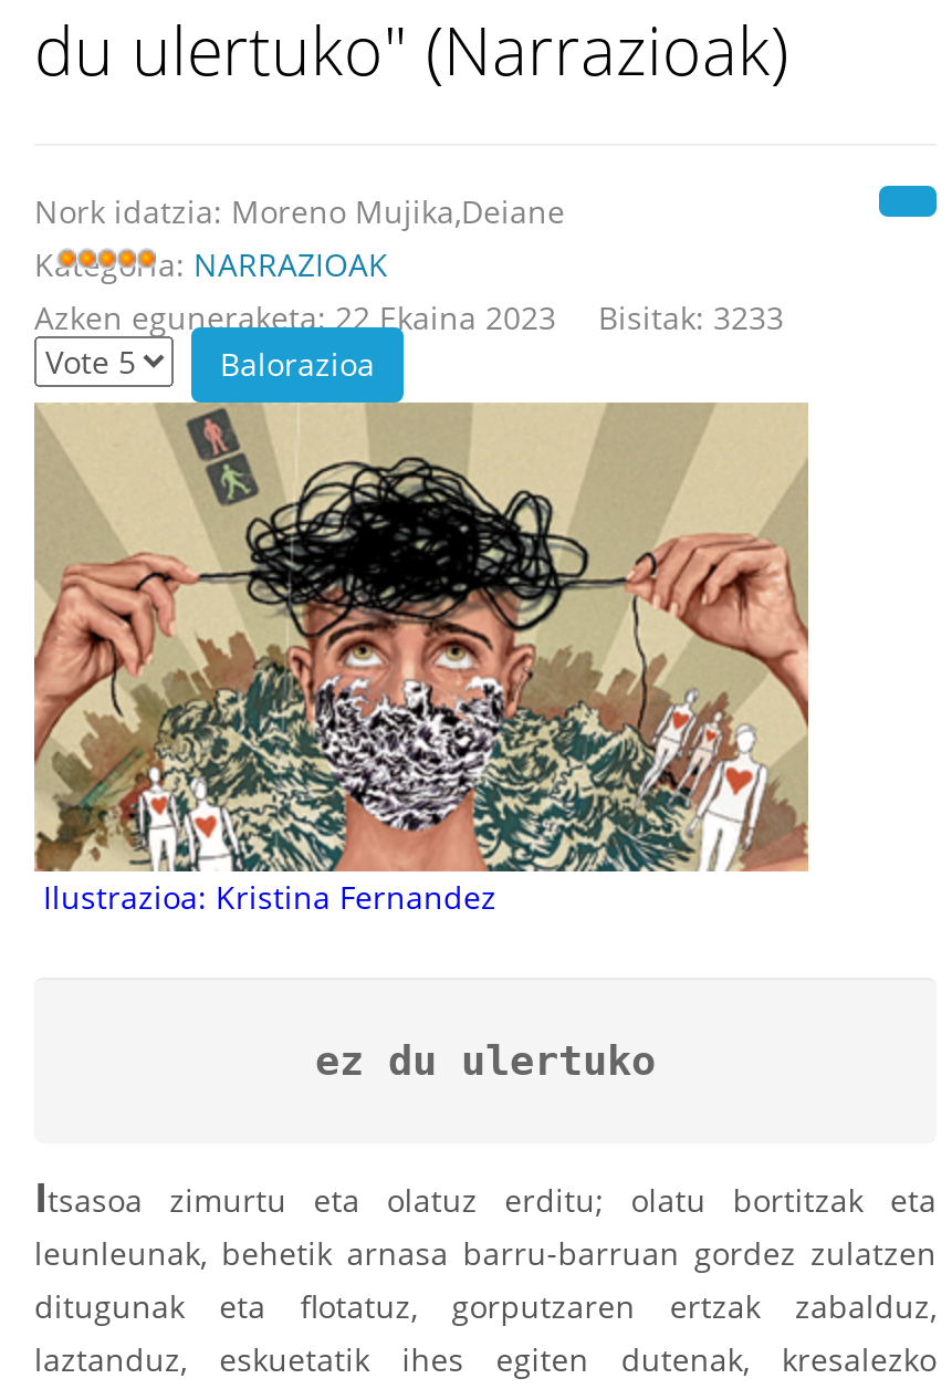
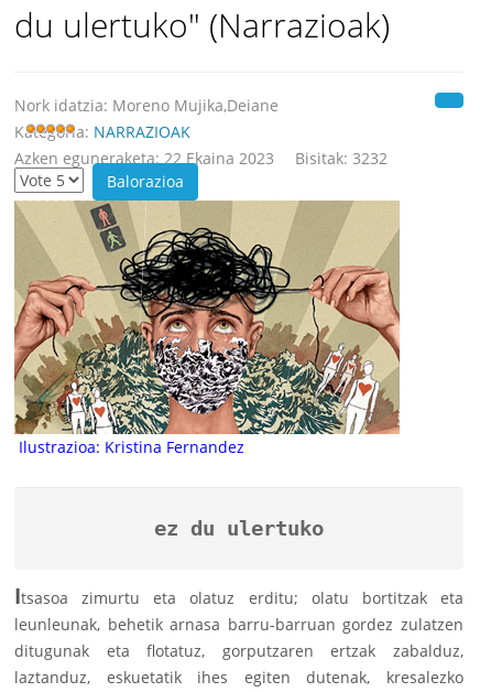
[34,296,784,338] Azken eguneraketa: 22 Ekaina 2023 Bisitak: 3233 -> [14,148,388,169] Azken eguneraketa: 22 Ekaina 2023 Bisitak: 3232

